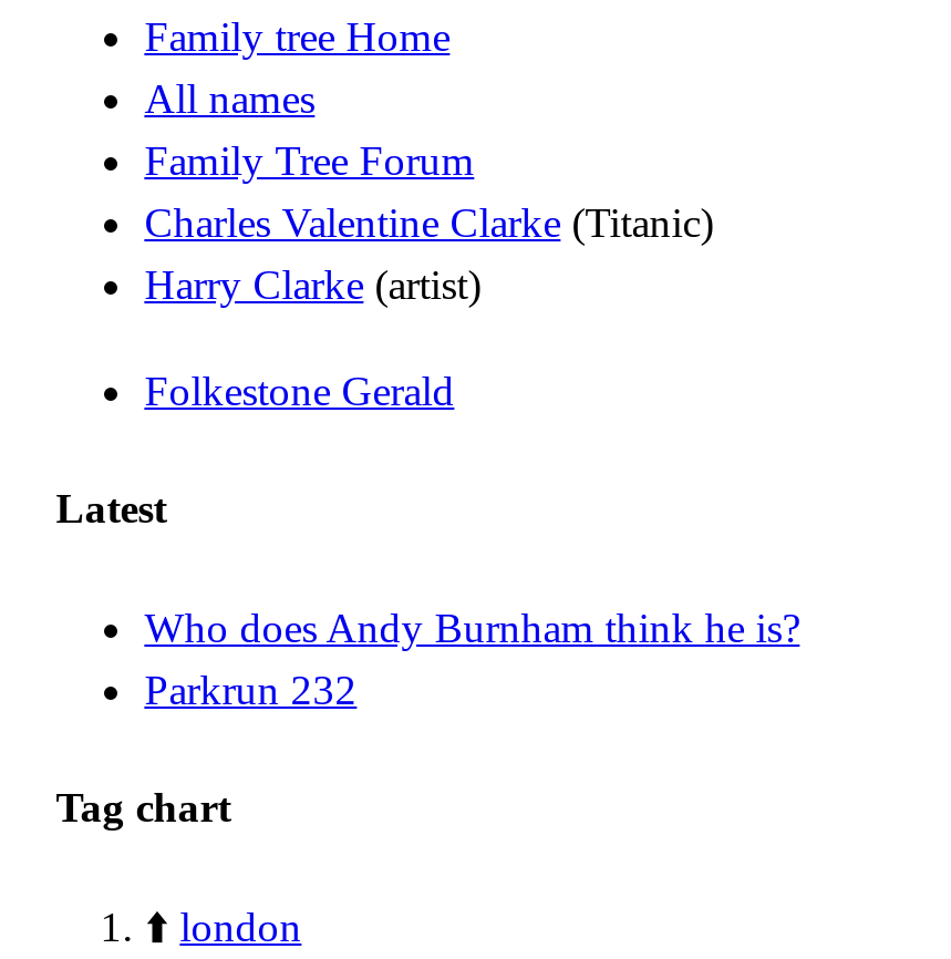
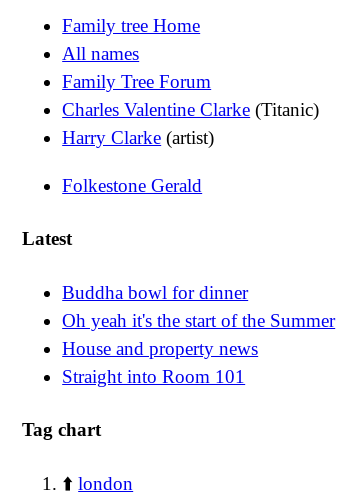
[144,604,800,712] Who does Andy Burnham think he is? | Parkrun 232 -> [62,282,335,387] Buddha bowl for dinner | Oh yeah it's the start of the Summer | House and property news | Straight into Room 101

